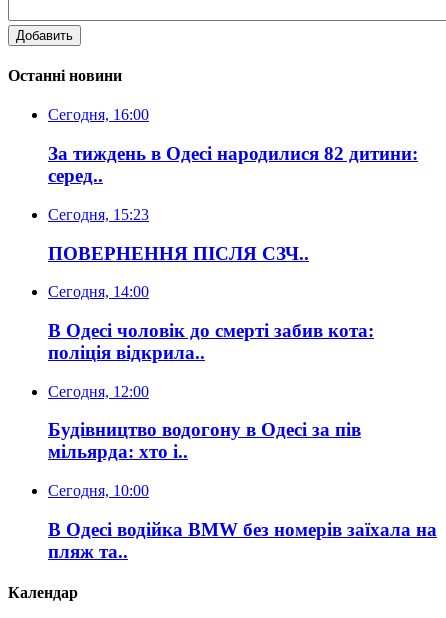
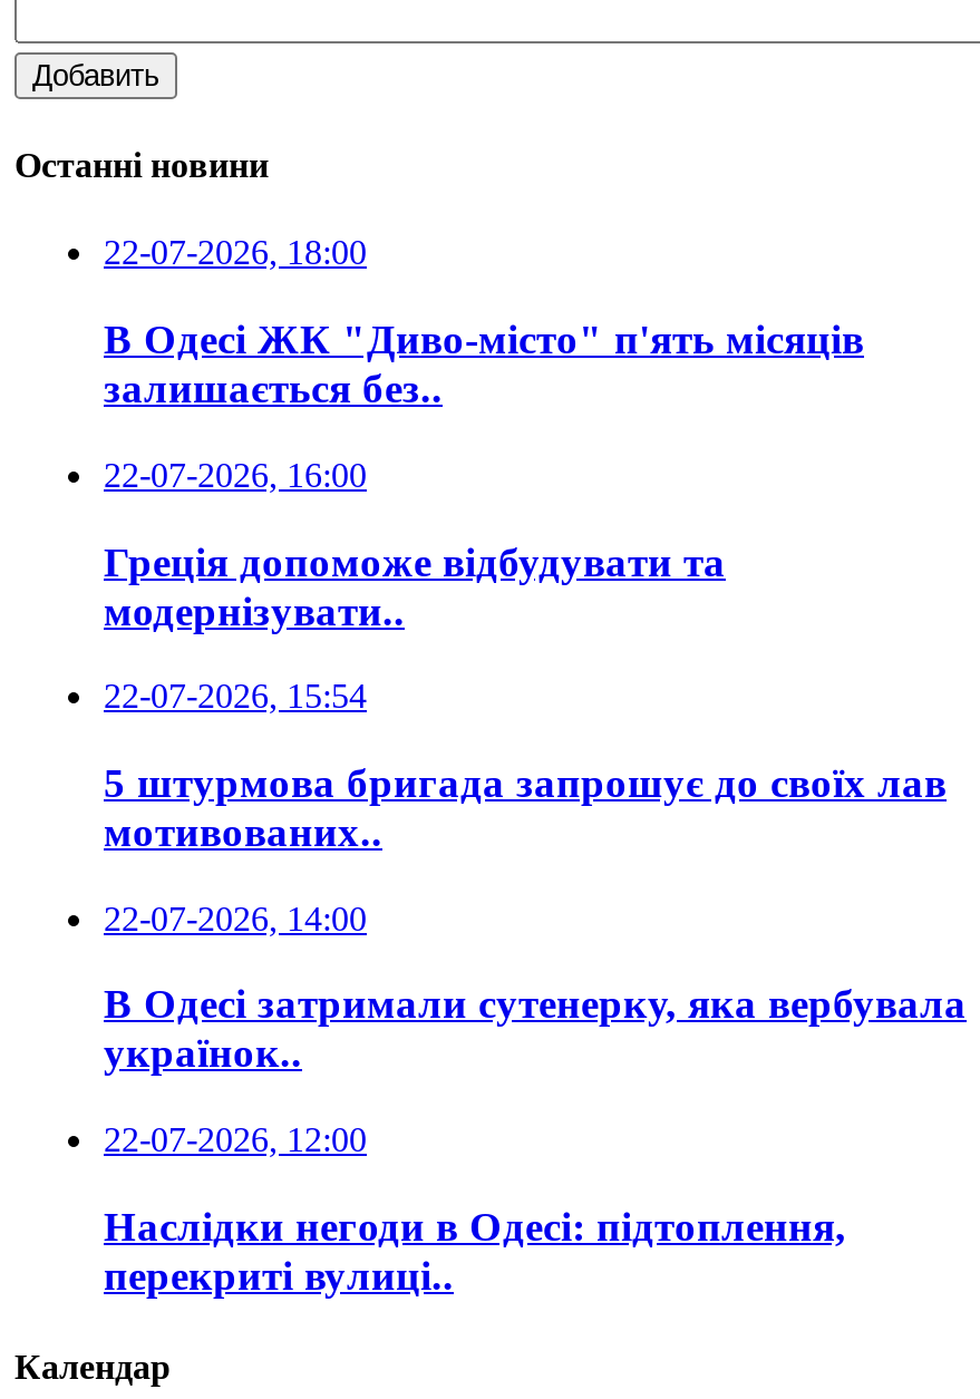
[48,106,149,123] Сегодня, 16:00 -> [104,234,367,272] 22-07-2026, 18:00
[48,143,418,186] За тиждень в Одесі народилися 82 дитини: | серед.. -> [104,316,864,412] В Одесі ЖК "Диво-місто" п'ять місяців | залишається без..
[48,206,149,223] Сегодня, 15:23 -> [104,455,367,493] 22-07-2026, 16:00
[48,243,309,264] ПОВЕРНЕННЯ ПІСЛЯ СЗЧ.. -> [104,538,726,633] Греція допоможе відбудувати та | модернізувати..
[48,283,149,300] Сегодня, 14:00 -> [104,677,367,715] 22-07-2026, 15:54
[48,320,374,363] В Одесі чоловік до смерті забив кота: | поліція відкрила.. -> [104,759,947,855] 5 штурмова бригада запрошує до своїх лав | мотивованих..
[48,383,149,400] Сегодня, 12:00 -> [104,899,367,937] 22-07-2026, 14:00
[48,419,361,462] Будівництво водогону в Одесі за пів | мільярда: хто і.. -> [104,981,967,1077] В Одесі затримали сутенерку, яка вербувала | українок..
[48,482,149,499] Сегодня, 10:00 -> [104,1121,367,1159] 22-07-2026, 12:00
[48,519,437,562] В Одесі водійка BMW без номерів заїхала на | пляж та.. -> [104,1203,846,1298] Наслідки негоди в Одесі: підтоплення, | перекриті вулиці..

